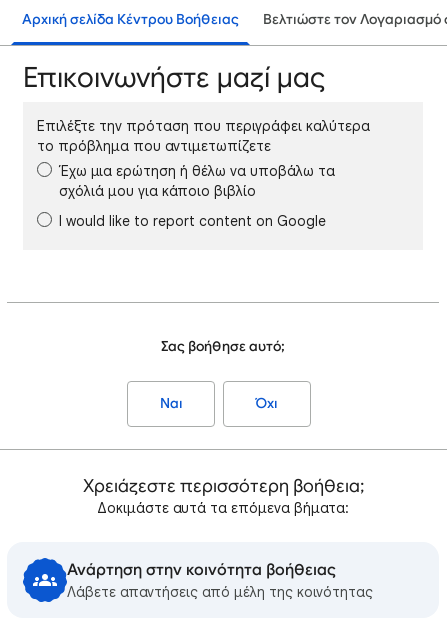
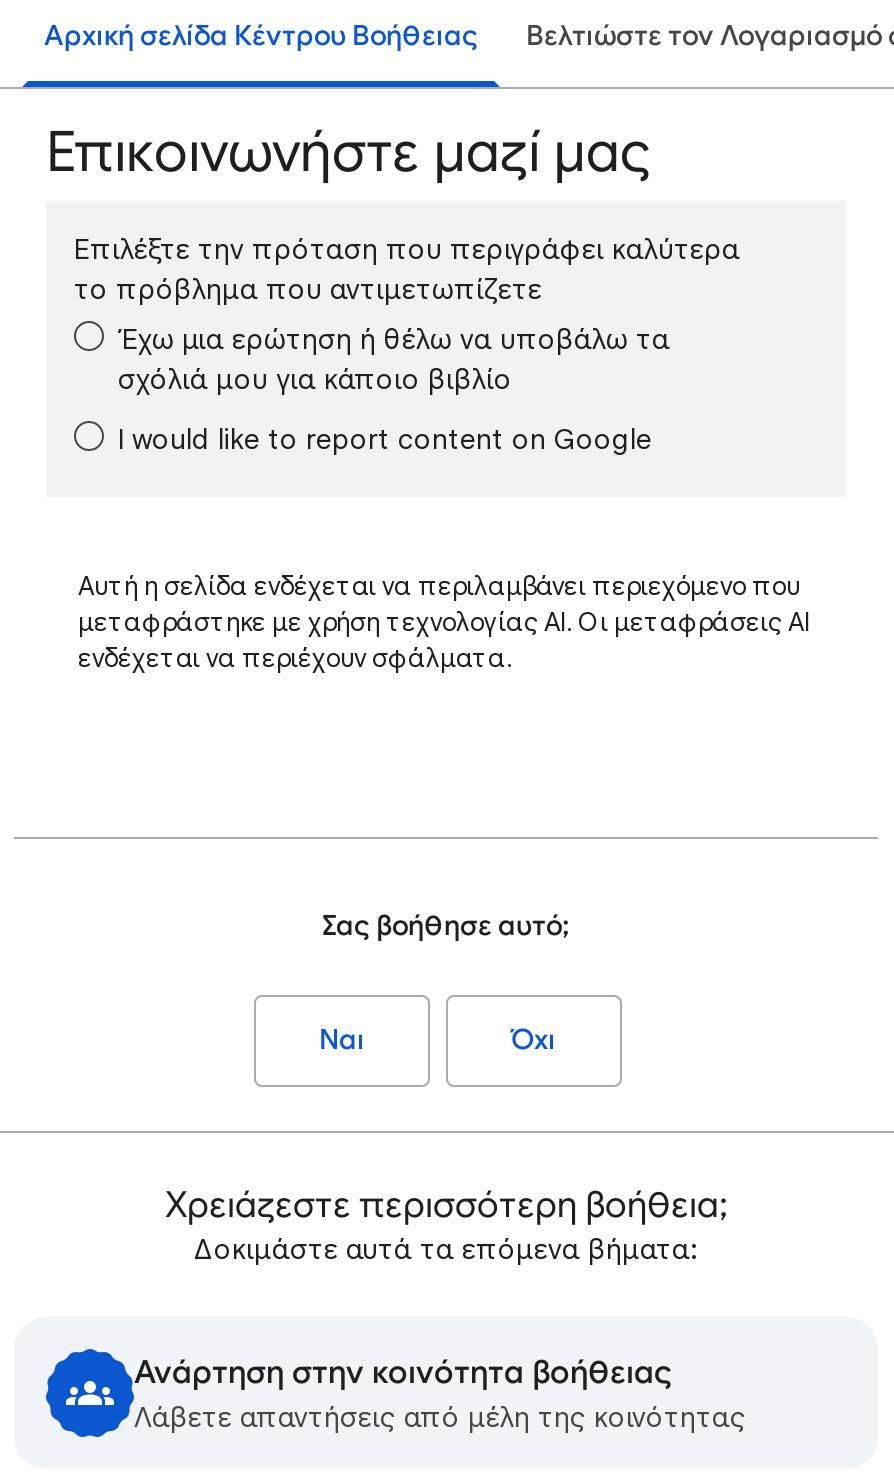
none -> [78,569,810,675] Αυτή η σελίδα ενδέχεται να περιλαμβάνει περιεχόμενο που | μεταφράστηκε με χρήση τεχνολογίας AI. Οι μεταφράσεις AI | ενδέχεται να περιέχουν σφάλματα.

